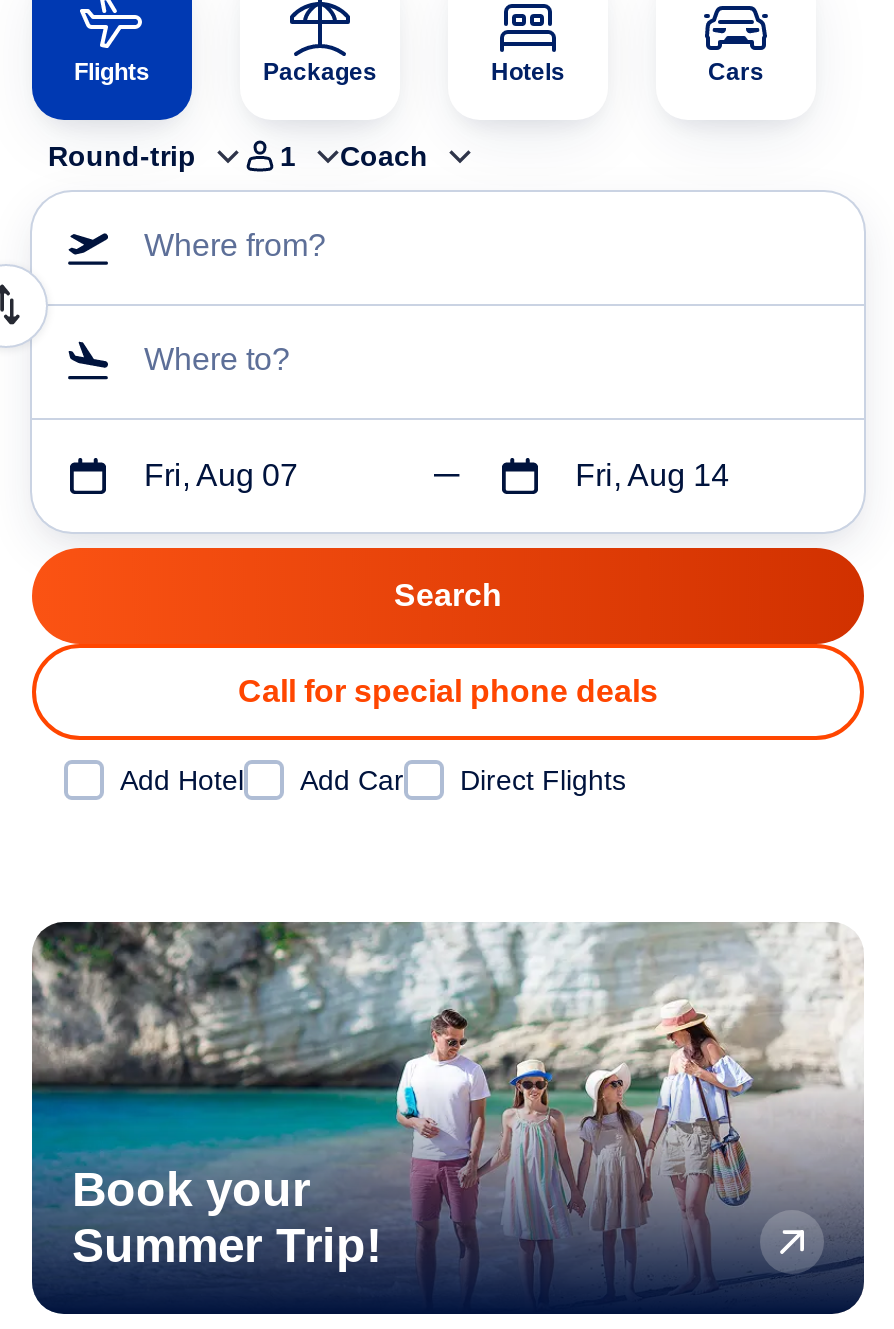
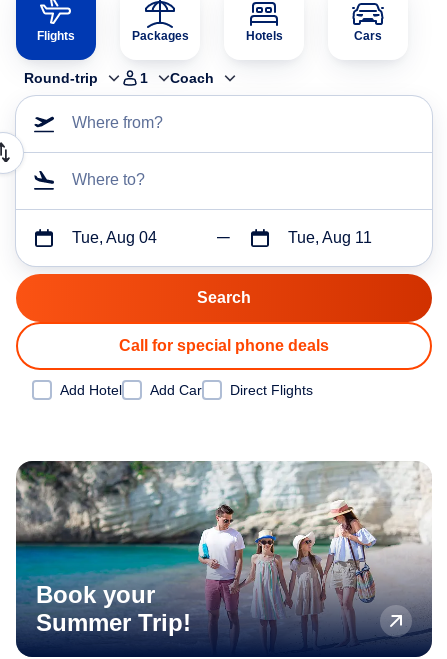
[144,458,298,492] Fri, Aug 07 -> [72,229,157,246] Tue, Aug 04
[575,458,729,492] Fri, Aug 14 -> [288,229,372,246] Tue, Aug 11

